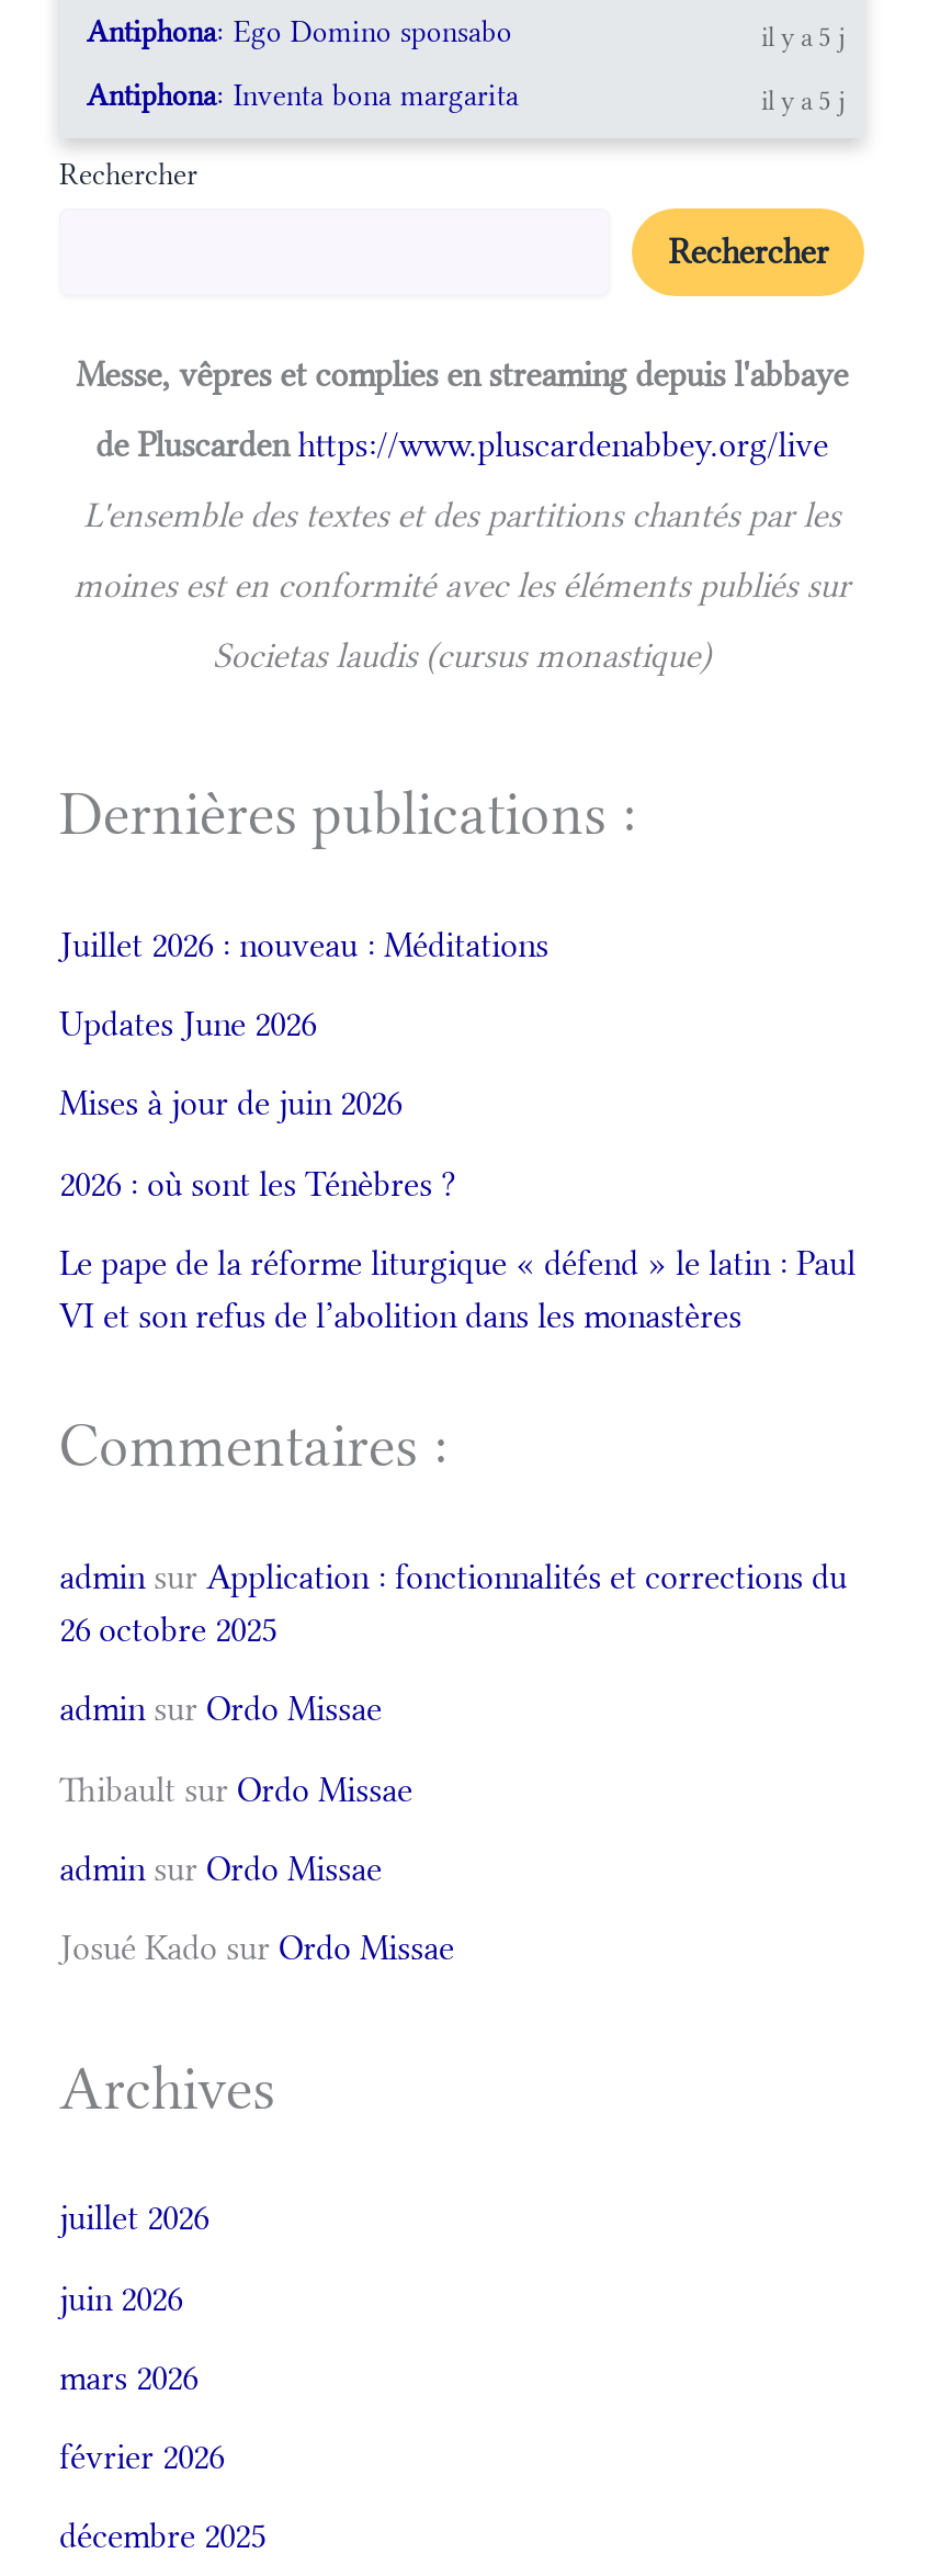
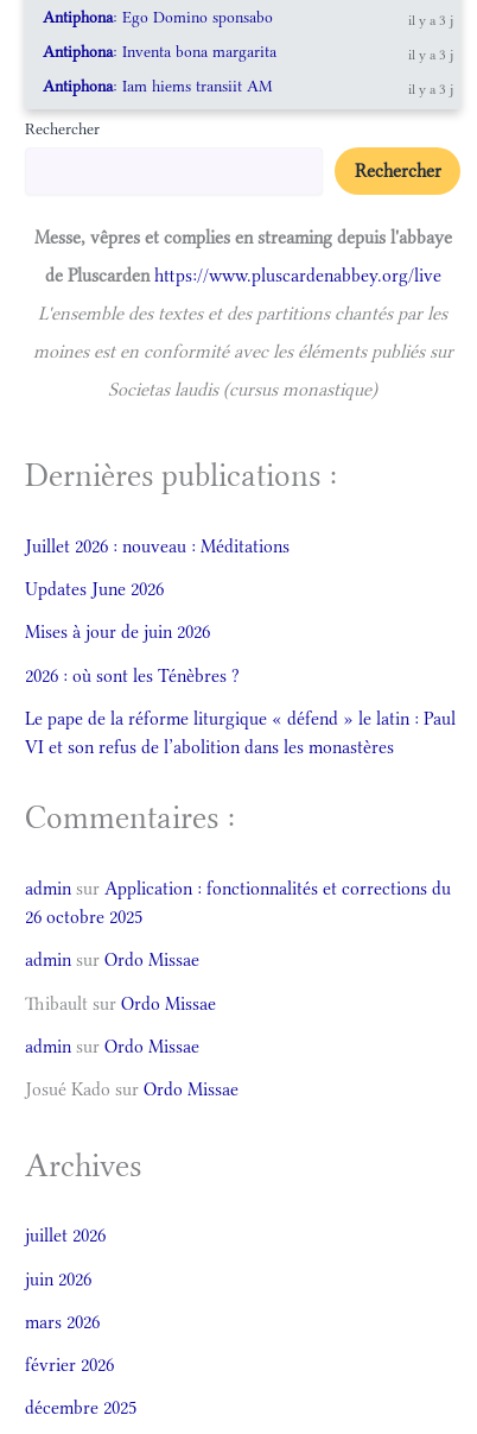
[761,22,845,53] il y a 5 j -> [408,12,453,29] il y a 3 j
[761,86,845,116] il y a 5 j -> [43,46,453,97] il y a 3 j | Antiphona: Iam hiems transiit AM | il y a 3 j

